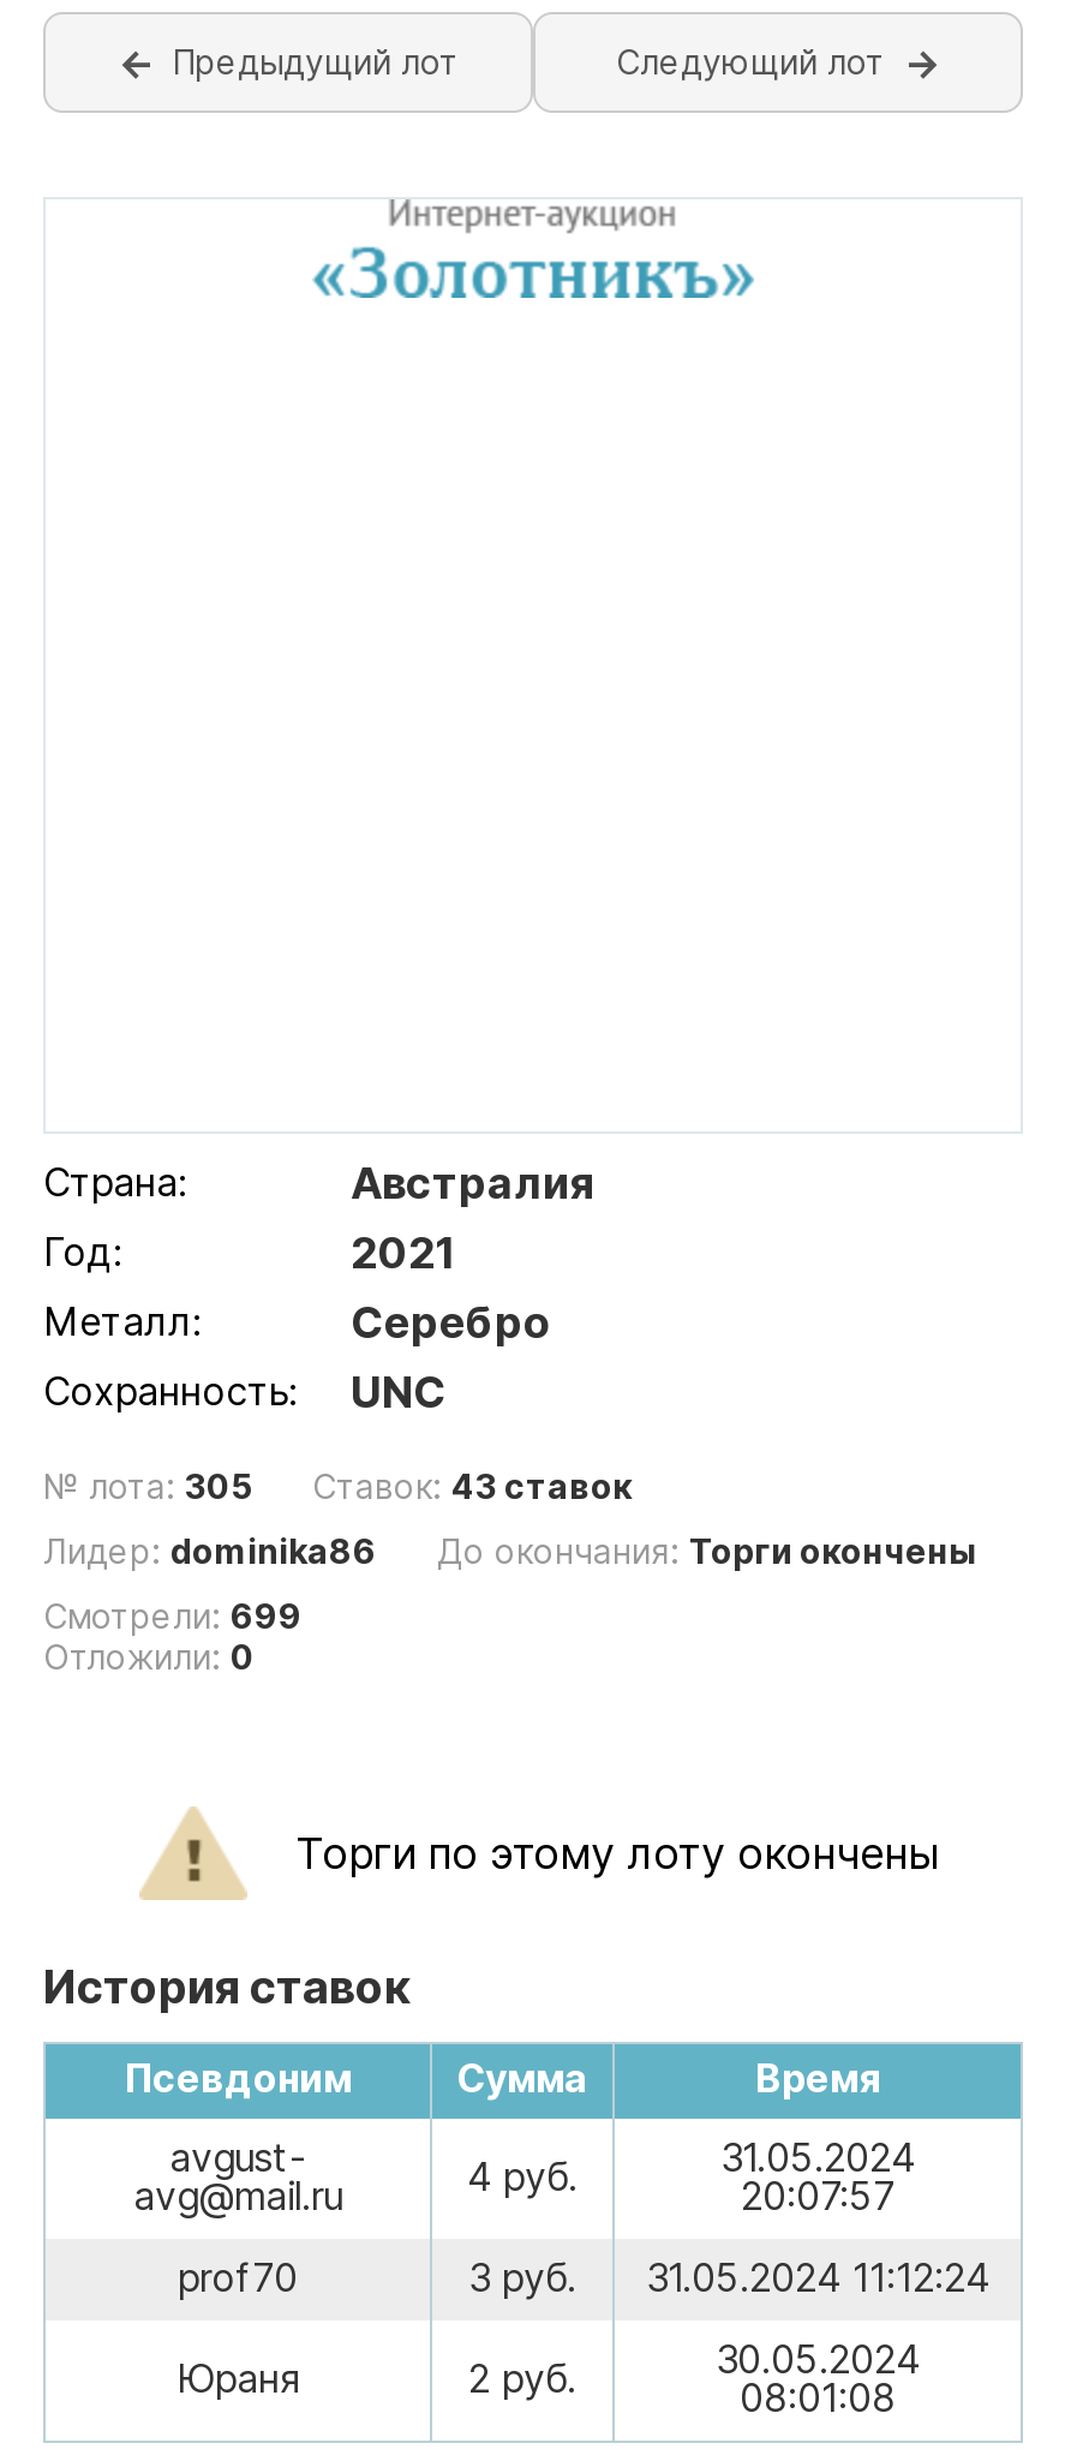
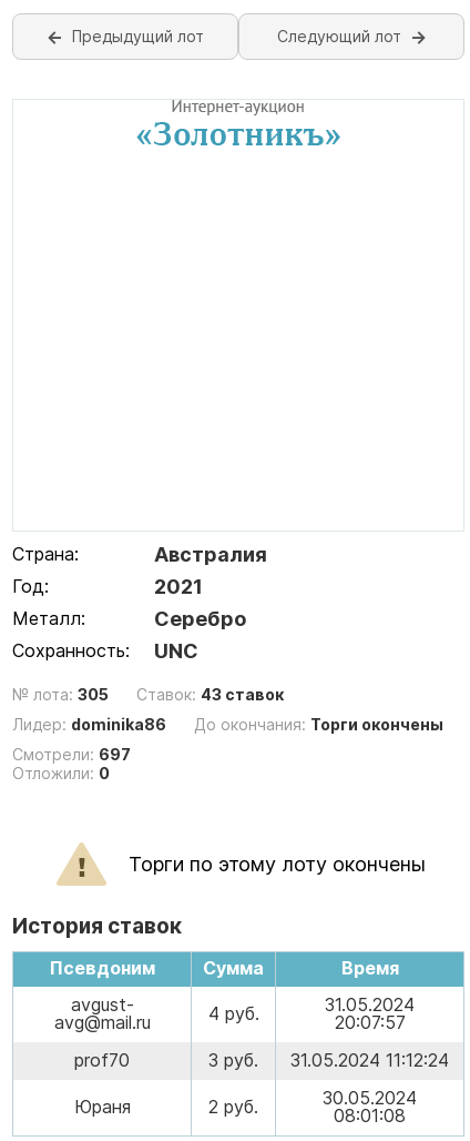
[43,1596,303,1637] Смотрели: 699 -> [12,745,131,764] Смотрели: 697

